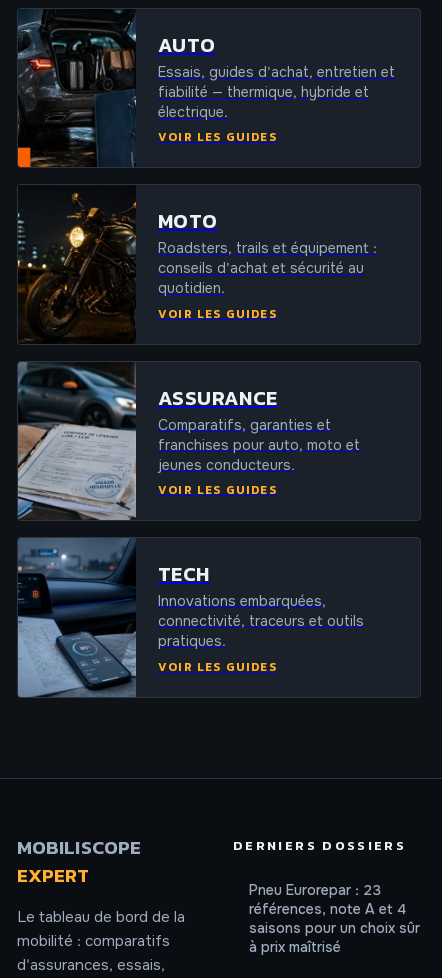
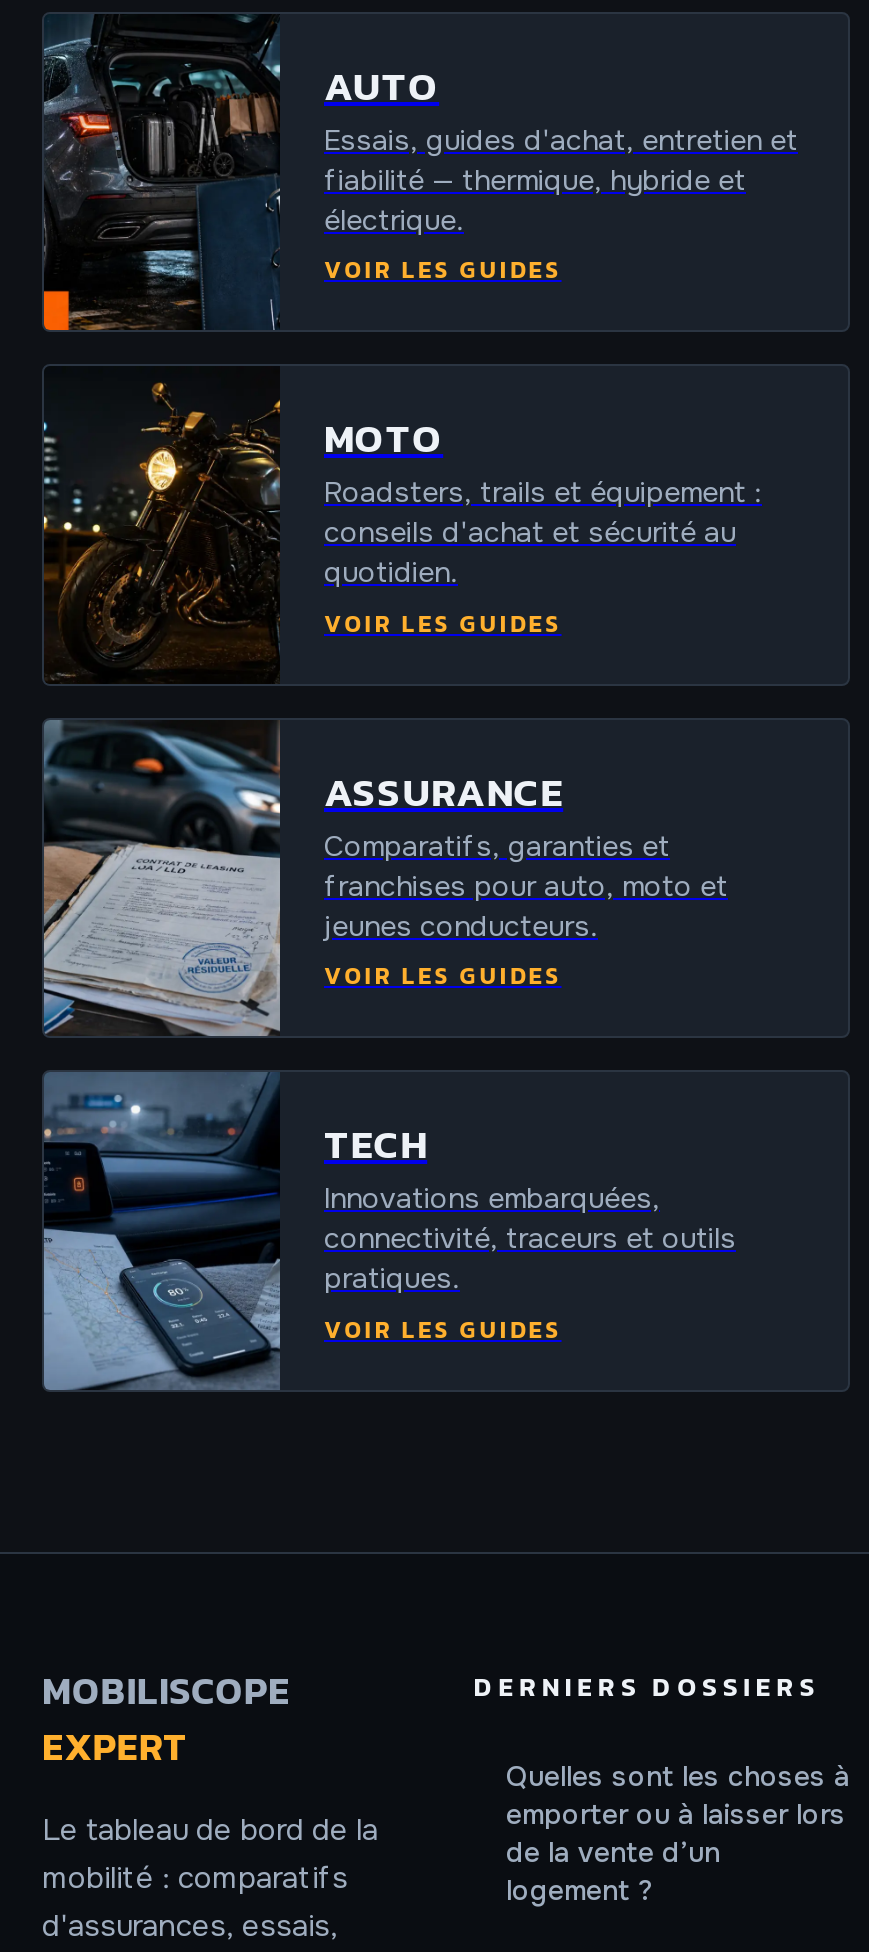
[249,881,420,956] Pneu Eurorepar : 23 | références, note A et 4 | saisons pour un choix sûr | à prix maîtrisé -> [506,1758,850,1908] Quelles sont les choses à | emporter ou à laisser lors | de la vente d’un | logement ?

